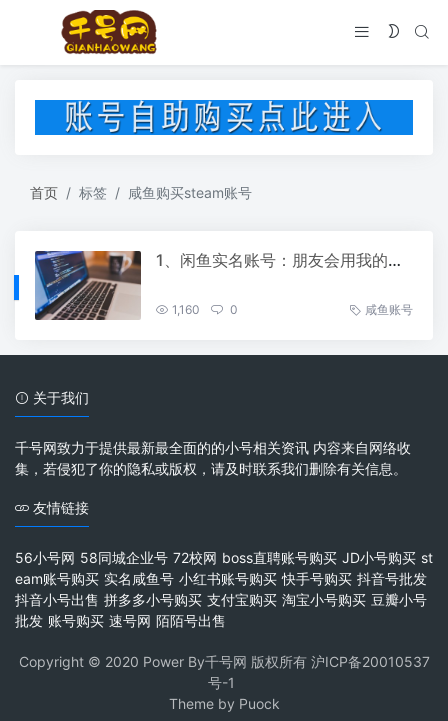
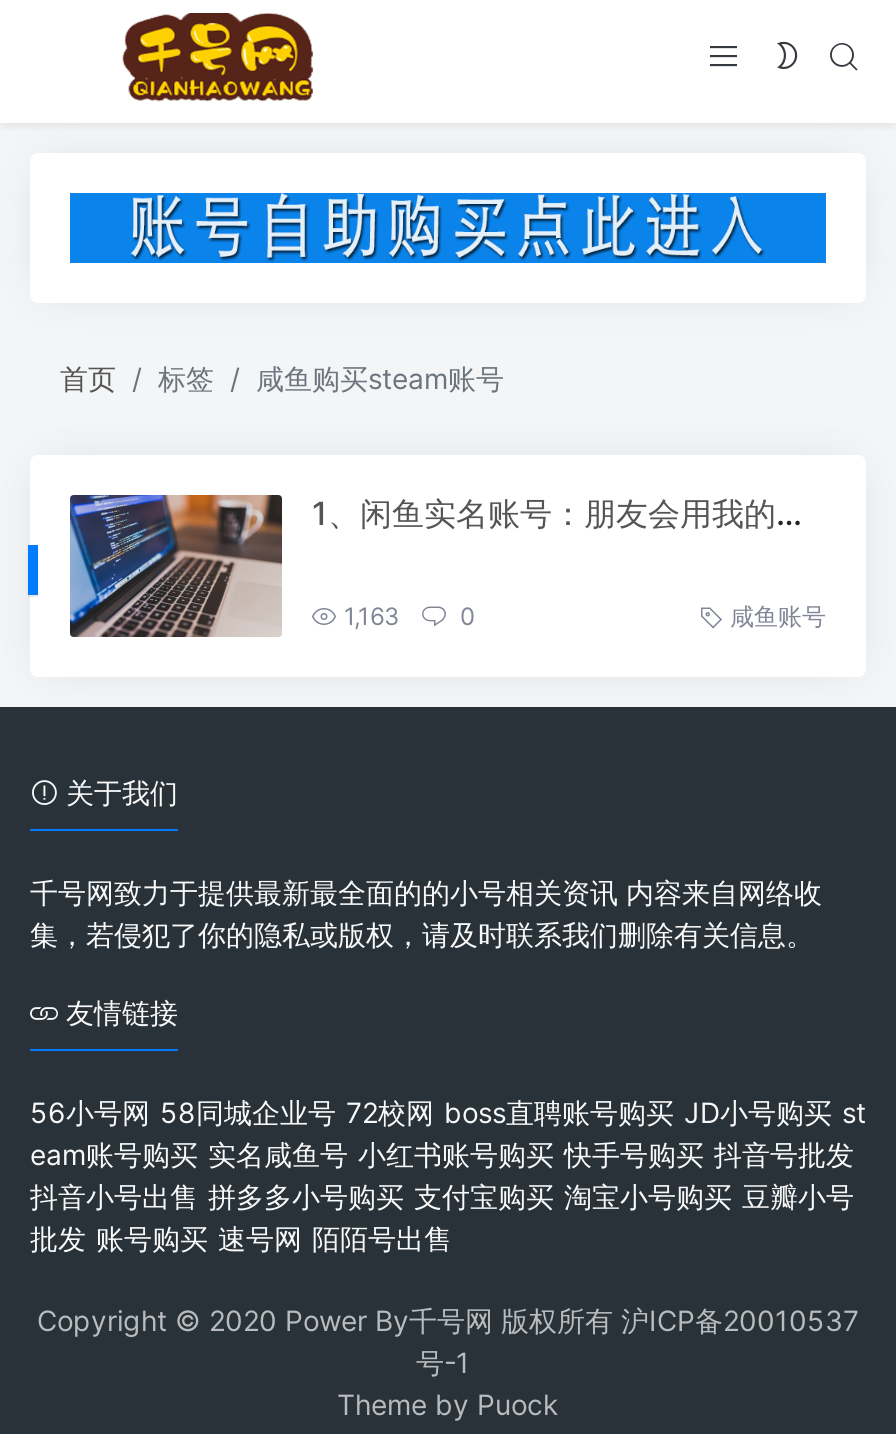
[172,302,238,317] 1,160 0 -> [344,601,476,631] 1,163 0

